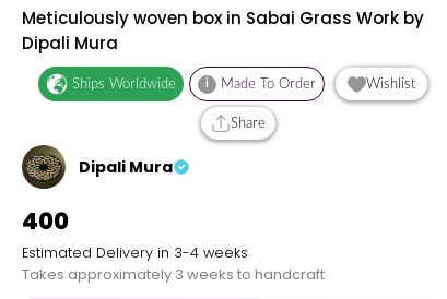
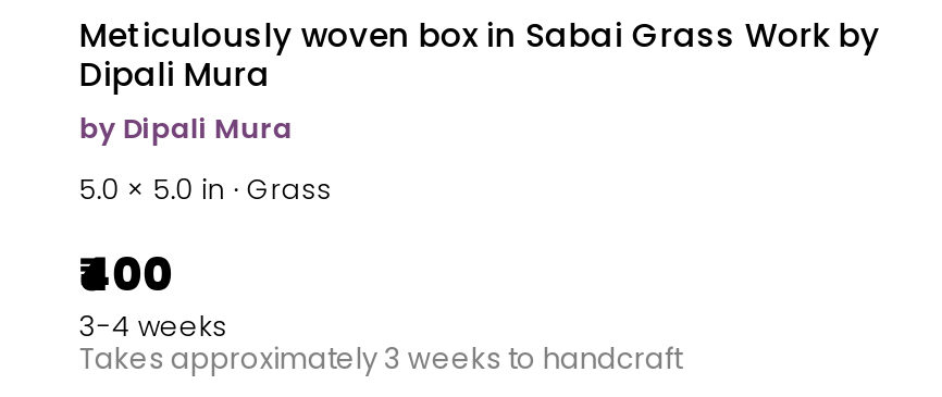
[73,78,416,178] Ships Worldwide | i | Made To Order | Wishlist | Share | Dipali Mura -> [79,110,332,208] by Dipali Mura | 5.0 × 5.0 in · Grass
[22,244,248,262] Estimated Delivery in 3-4 weeks -> [79,308,227,345] 3-4 weeks

